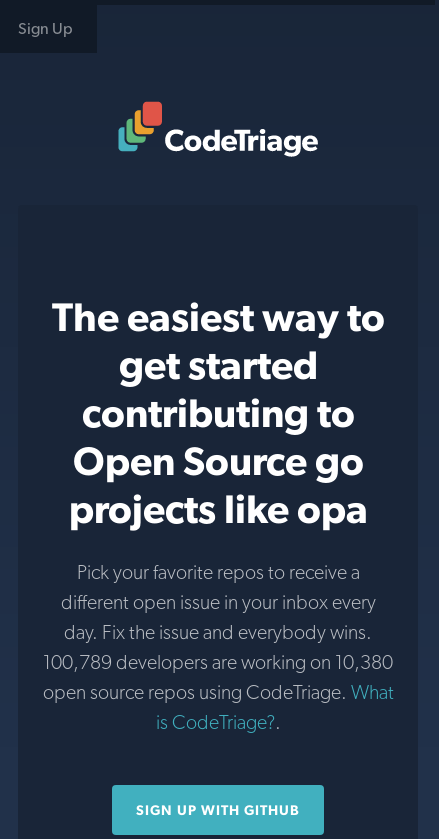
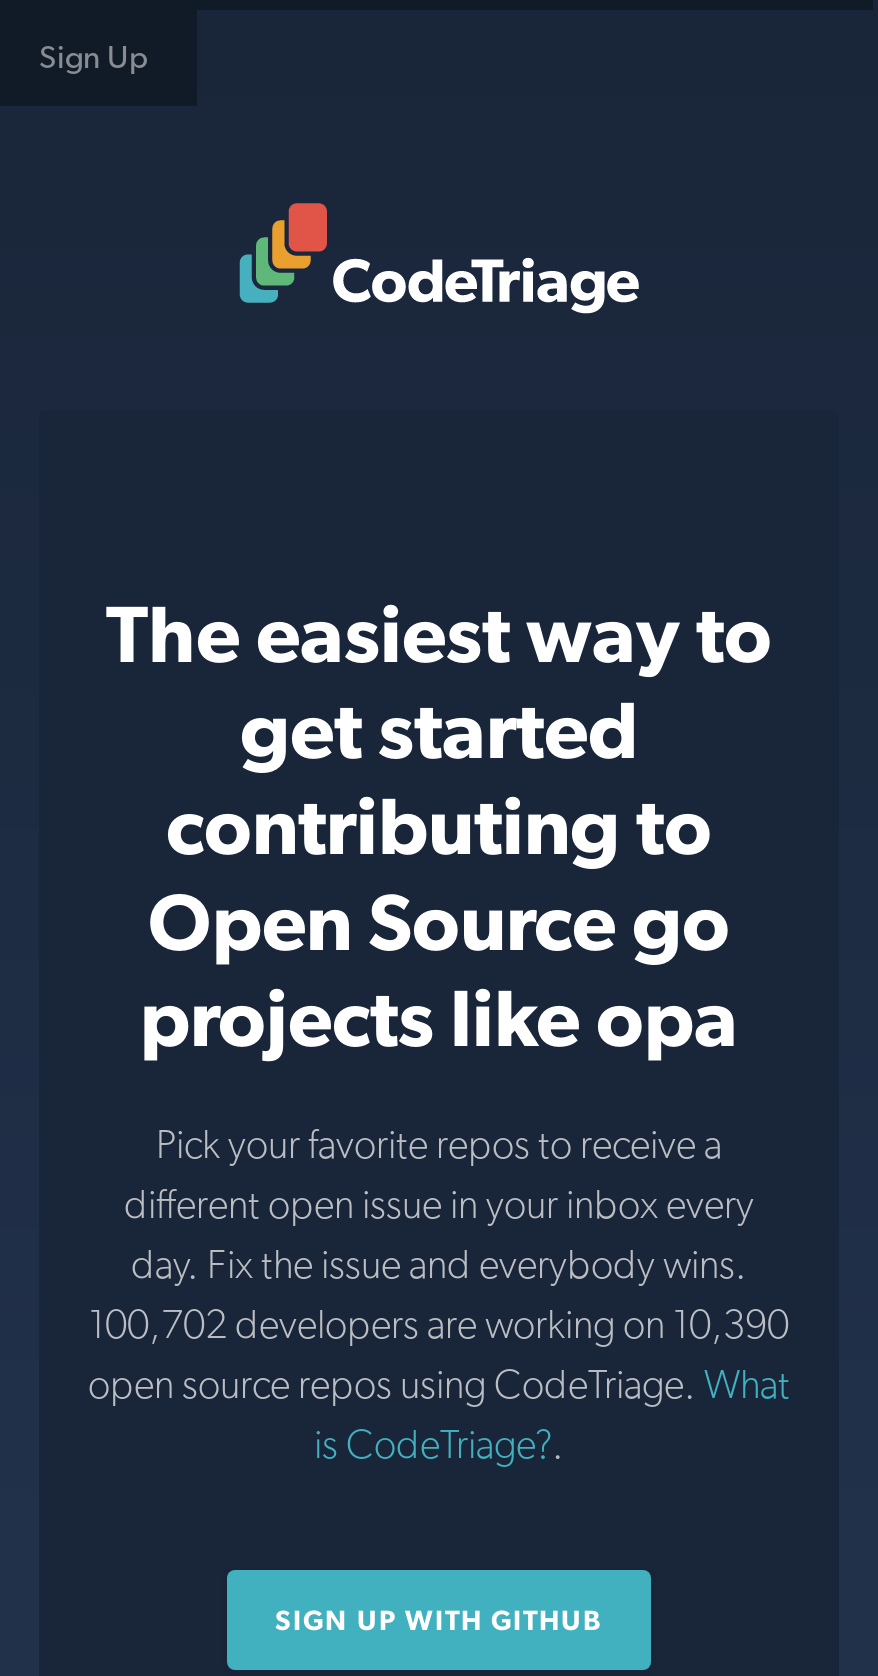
[43,650,393,674] 100,789 developers are working on 10,380 -> [89,1300,789,1348] 100,702 developers are working on 10,390

